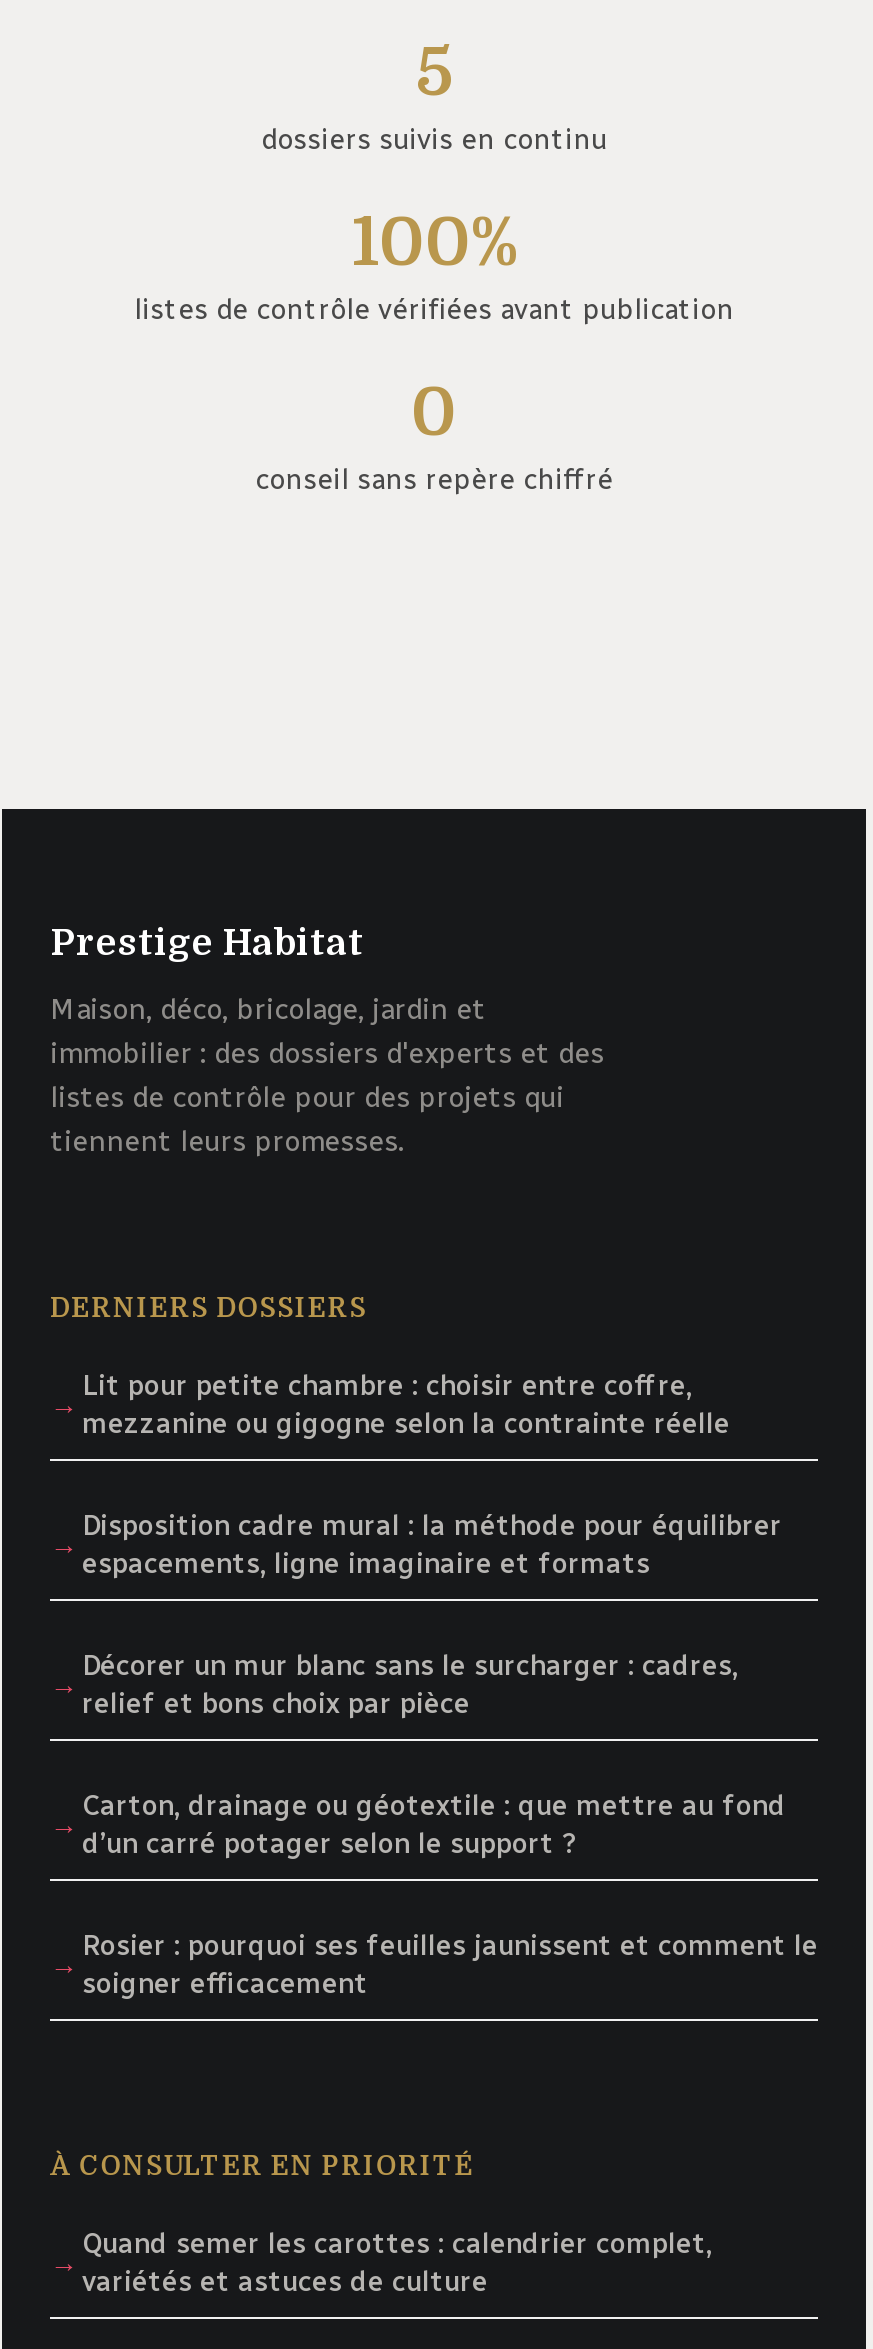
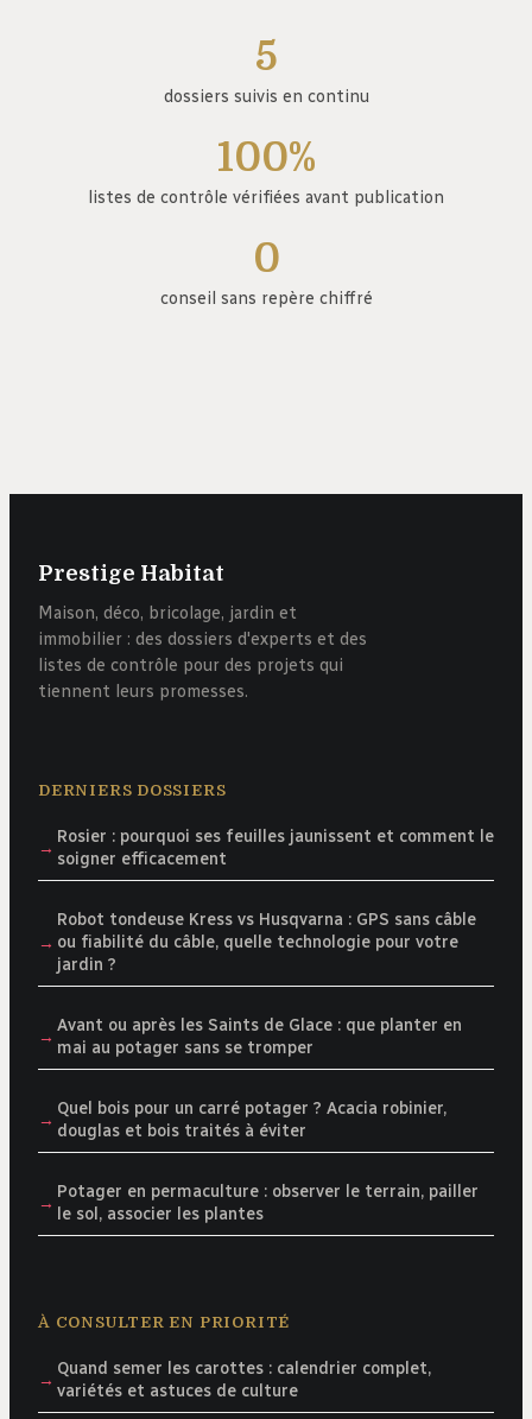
[82,1370,786,1862] Lit pour petite chambre : choisir entre coffre, | mezzanine ou gigogne selon la contrainte réelle | Disposition cadre mural : la méthode pour équilibrer | espacements, ligne imaginaire et formats | Décorer un mur blanc sans le surcharger : cadres, | relief et bons choix par pièce | Carton, drainage ou géotextile : que mettre au fond | d’un carré potager selon le support ? -> none
moved [82,1930,818,2002] -> [57,827,494,870]: Rosier : pourquoi ses feuilles jaunissent et comment le | soigner efficacement
none -> [57,910,479,1225] Robot tondeuse Kress vs Husqvarna : GPS sans câble | ou fiabilité du câble, quelle technologie pour votre | jardin ? | Avant ou après les Saints de Glace : que planter en | mai au potager sans se tromper | Quel bois pour un carré potager ? Acacia robinier, | douglas et bois traités à éviter | Potager en permaculture : observer le terrain, pailler | le sol, associer les plantes

